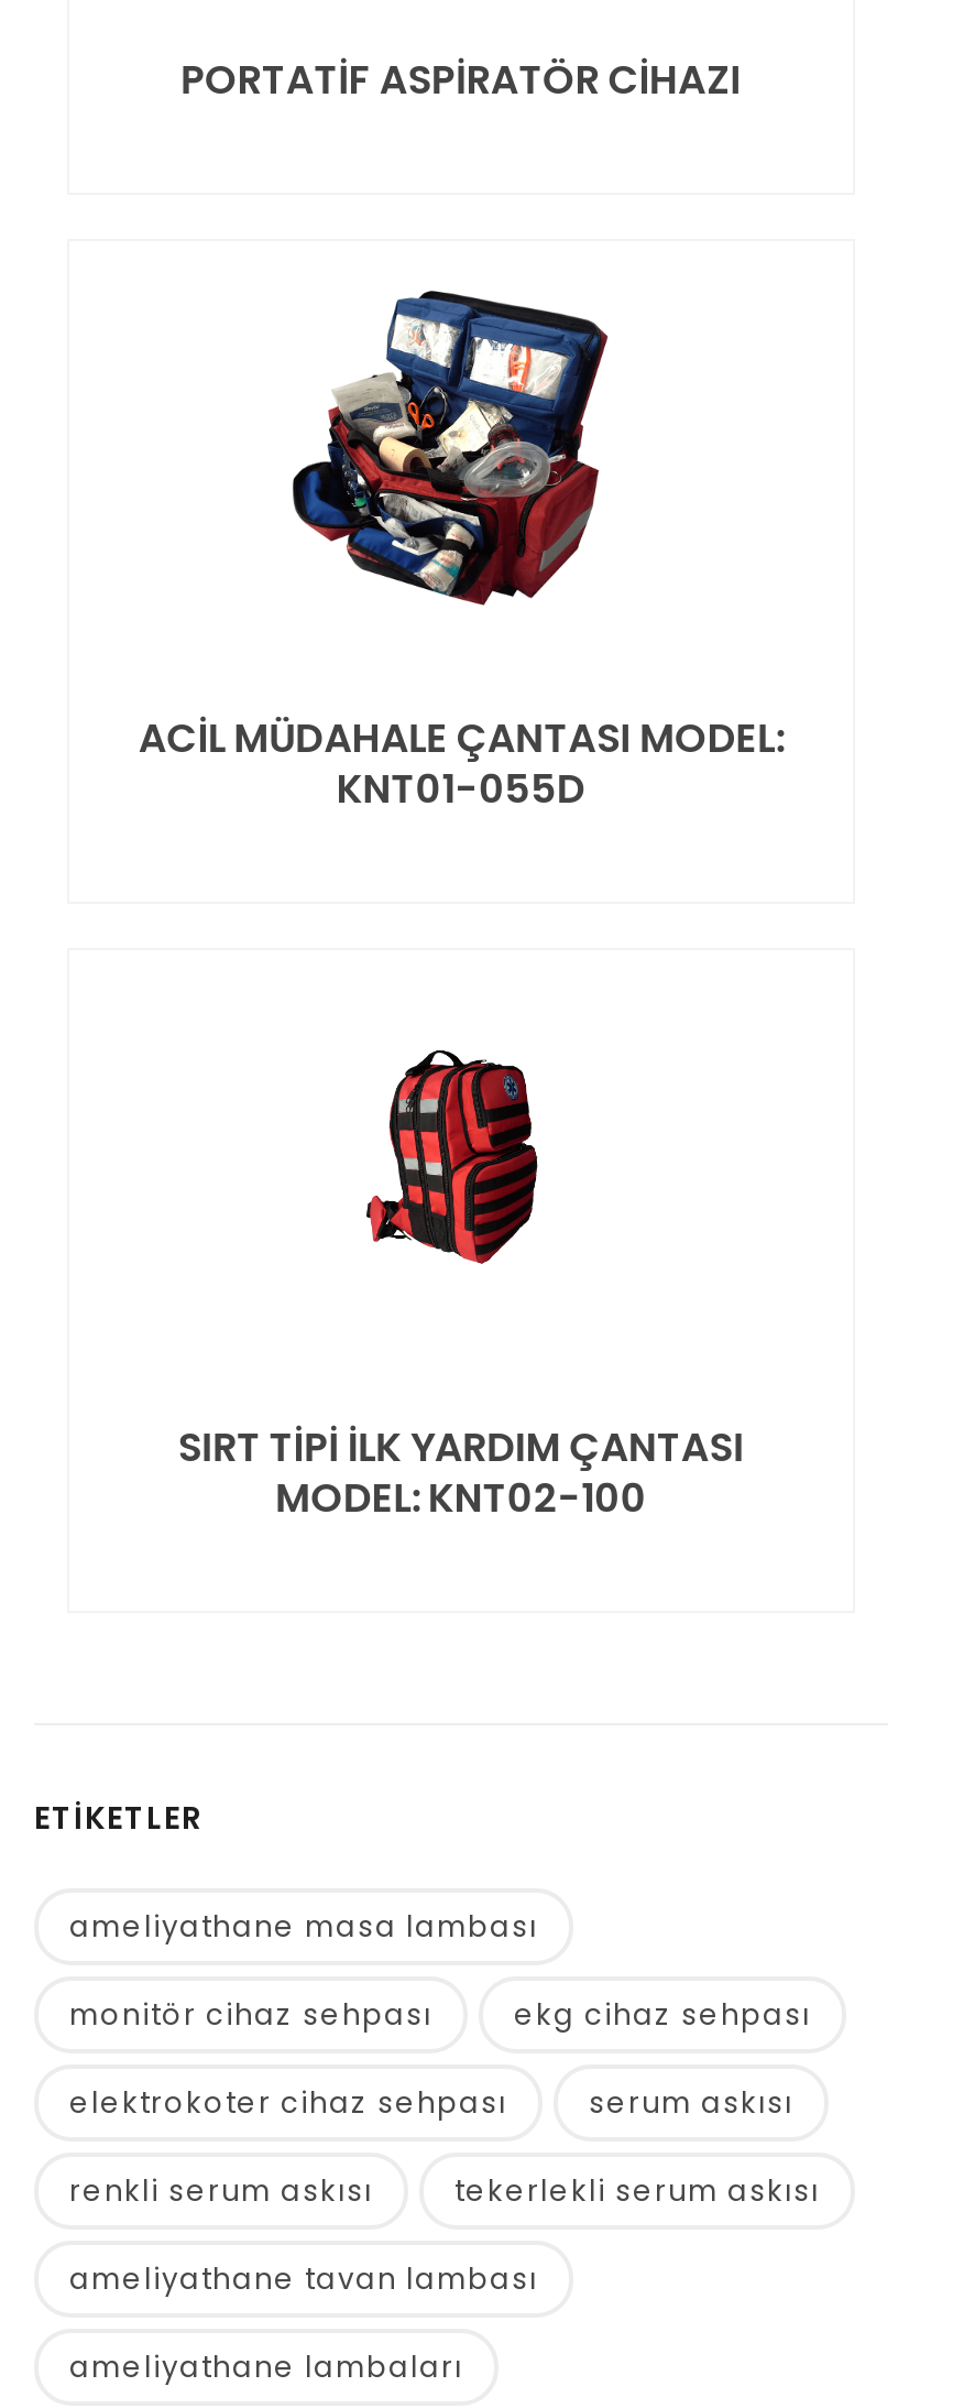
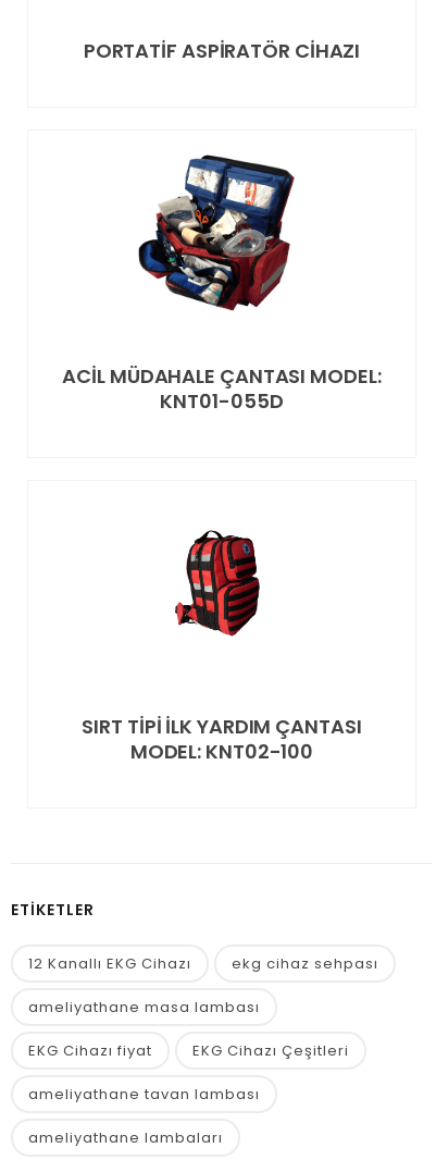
moved [69,1905,538,1947] -> [28,996,260,1017]: ameliyathane masa lambası
[69,1993,432,2035] monitör cihaz sehpası -> [28,953,191,973] 12 Kanallı EKG Cihazı
[69,2081,793,2123] elektrokoter cihaz sehpası | serum askısı -> none
[69,2169,820,2211] renkli serum askısı | tekerlekli serum askısı -> [28,1040,349,1060] EKG Cihazı fiyat | EKG Cihazı Çeşitleri

